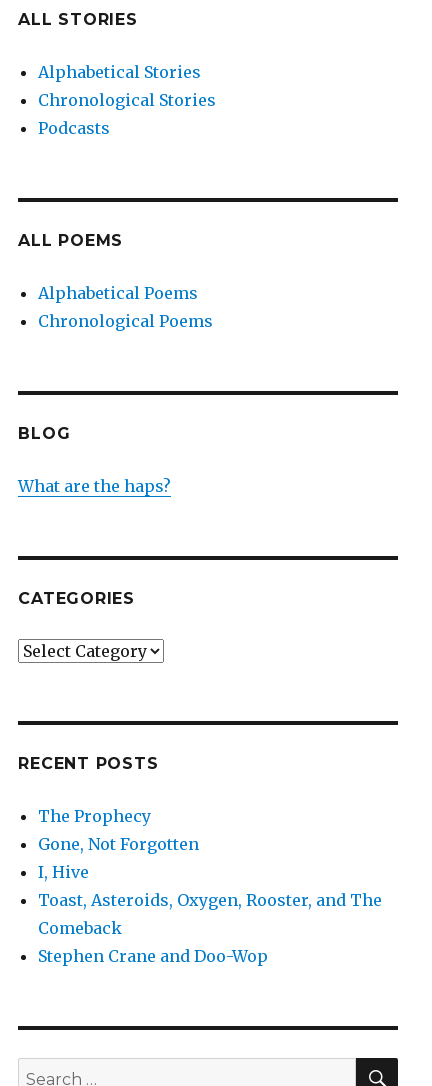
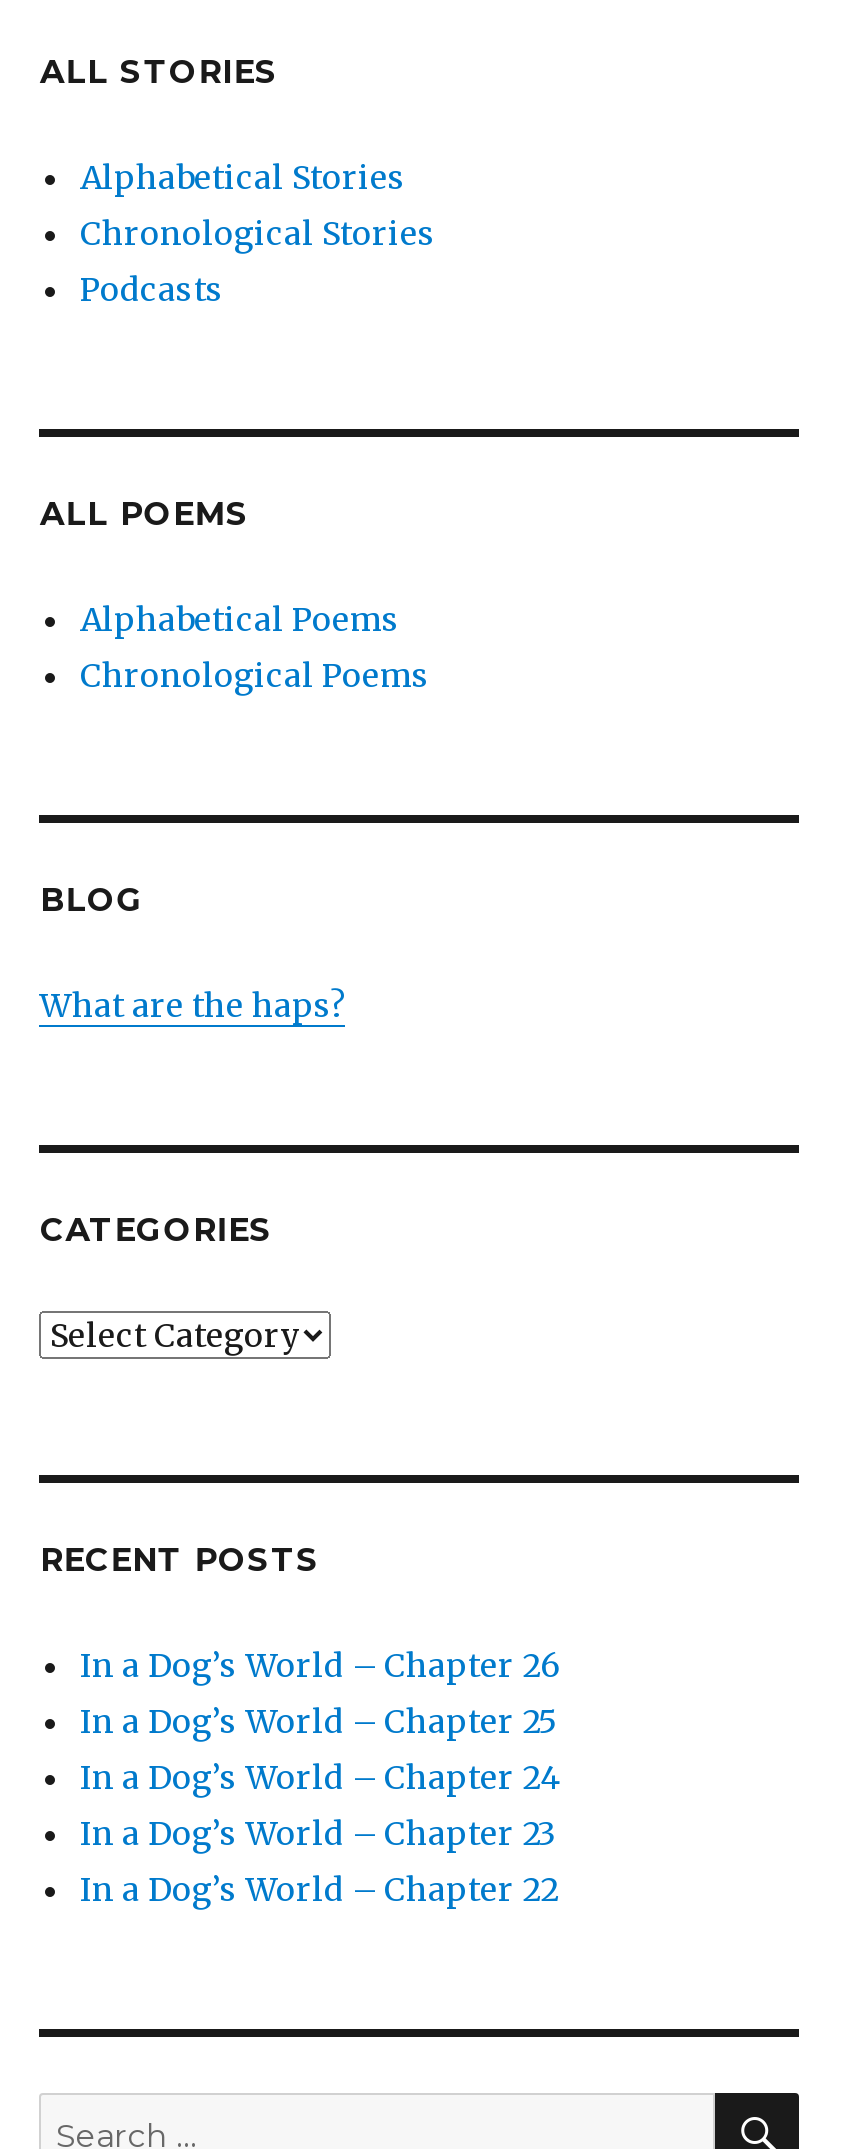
[38,806,382,966] The Prophecy | Gone, Not Forgotten | I, Hive | Toast, Asteroids, Oxygen, Rooster, and The | Comeback | Stephen Crane and Doo-Wop -> [80,1646,560,1910] In a Dog’s World – Chapter 26 | In a Dog’s World – Chapter 25 | In a Dog’s World – Chapter 24 | In a Dog’s World – Chapter 23 | In a Dog’s World – Chapter 22

